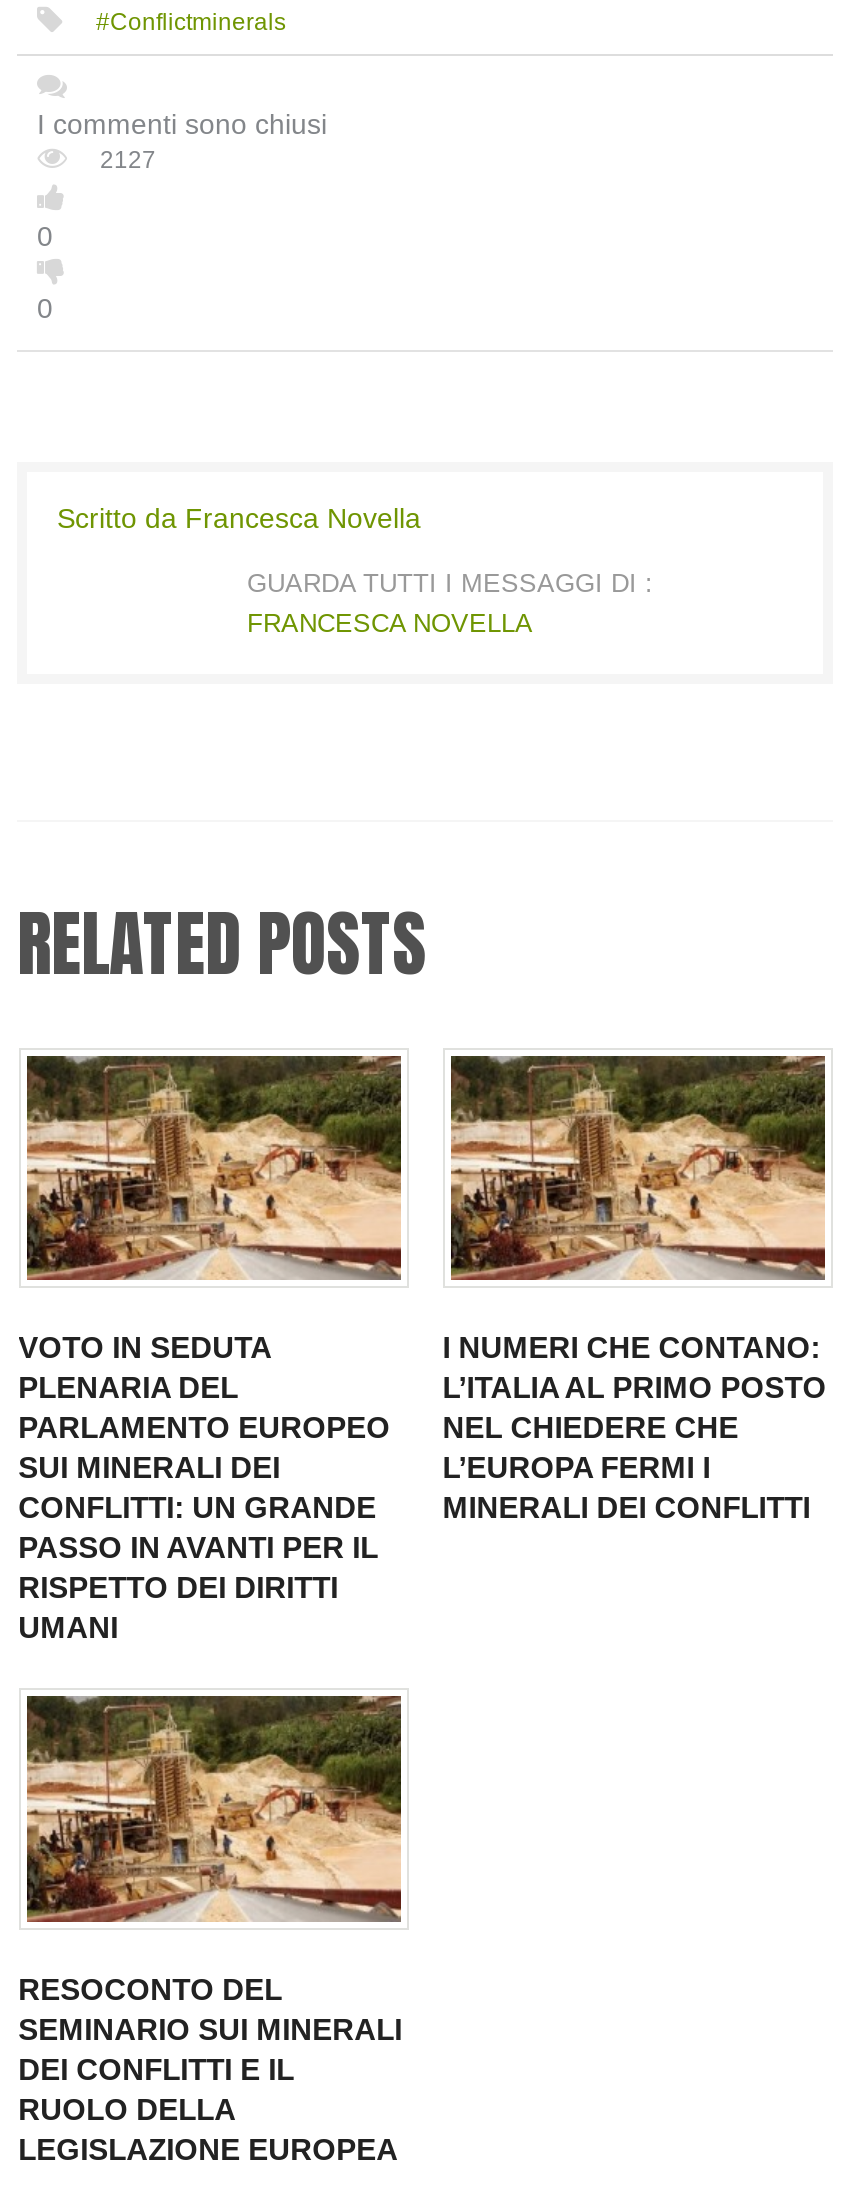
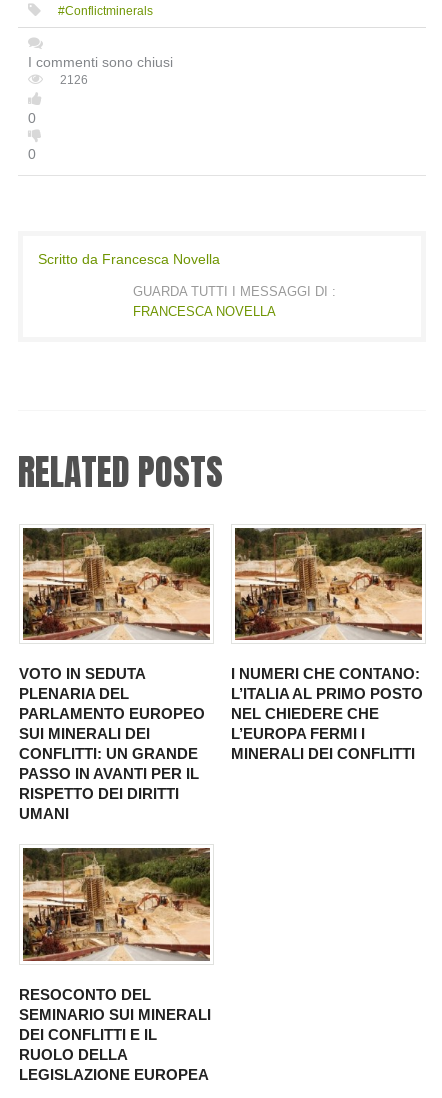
[94,146,156,174] 2127 -> [56,73,87,87] 2126

